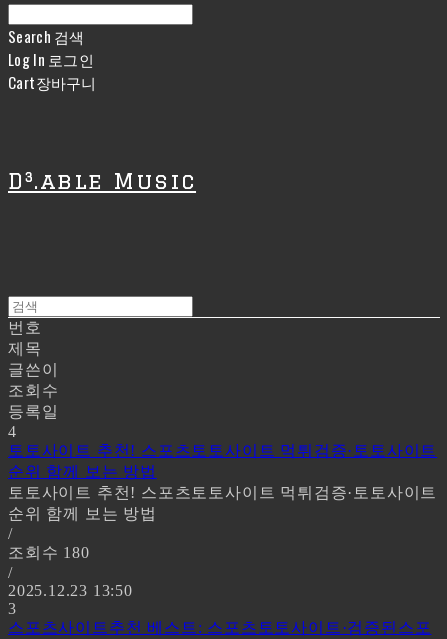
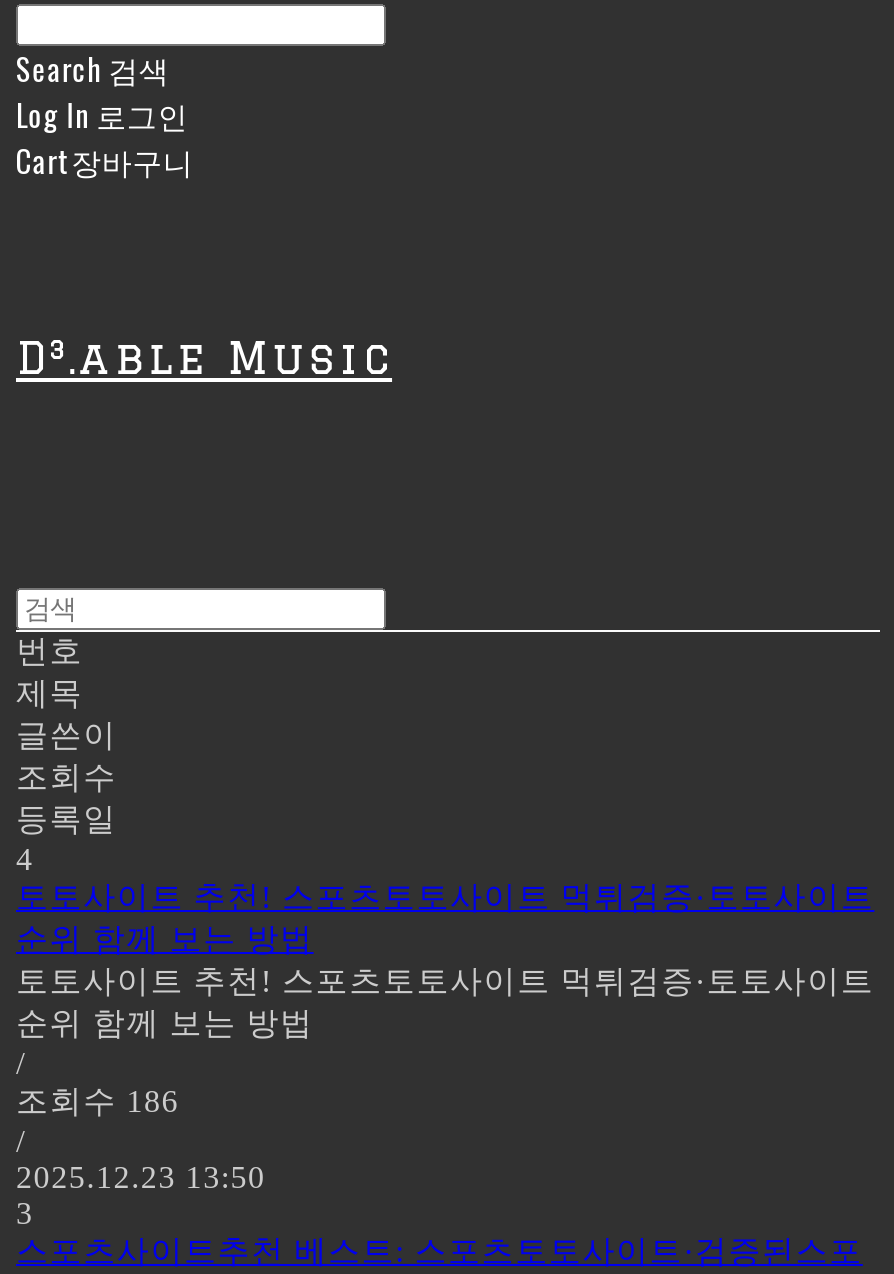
[8,544,90,561] 조회수 180 -> [16,1084,179,1118] 조회수 186

